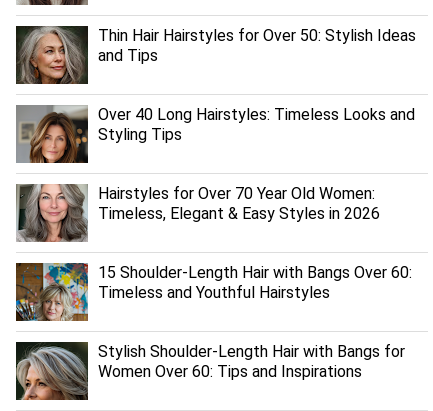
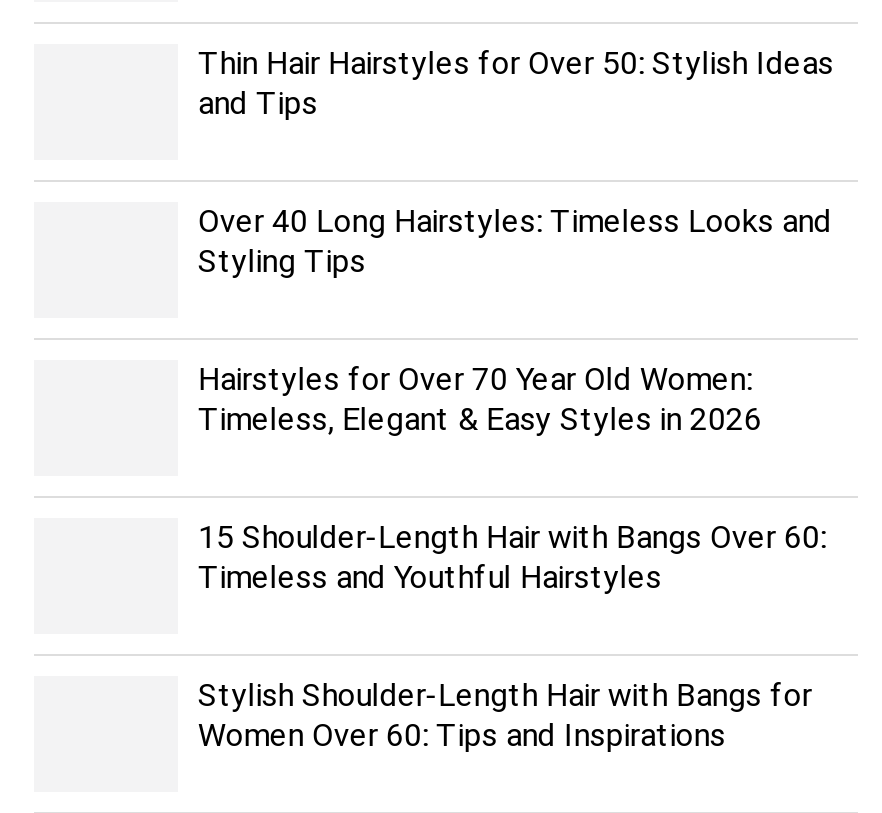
[15,25,89,85] [image] -> none
[15,104,89,164] [image] -> none
[15,183,89,243] [image] -> none
[15,262,89,322] [image] -> none
[15,341,89,401] [image] -> none

